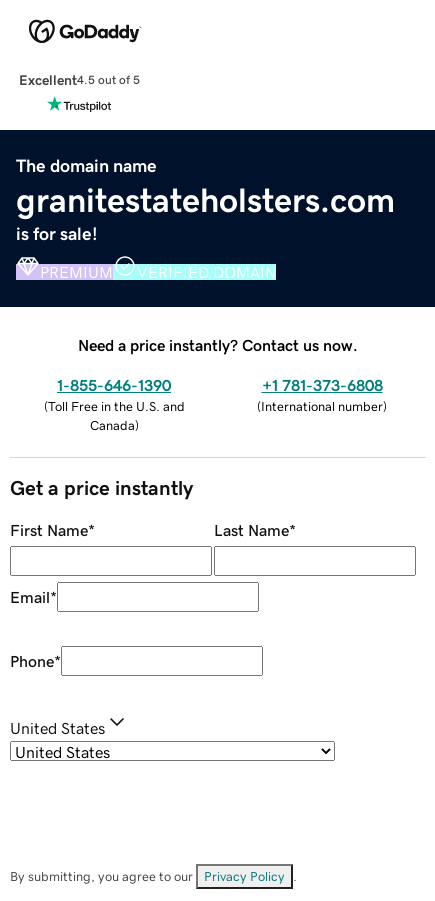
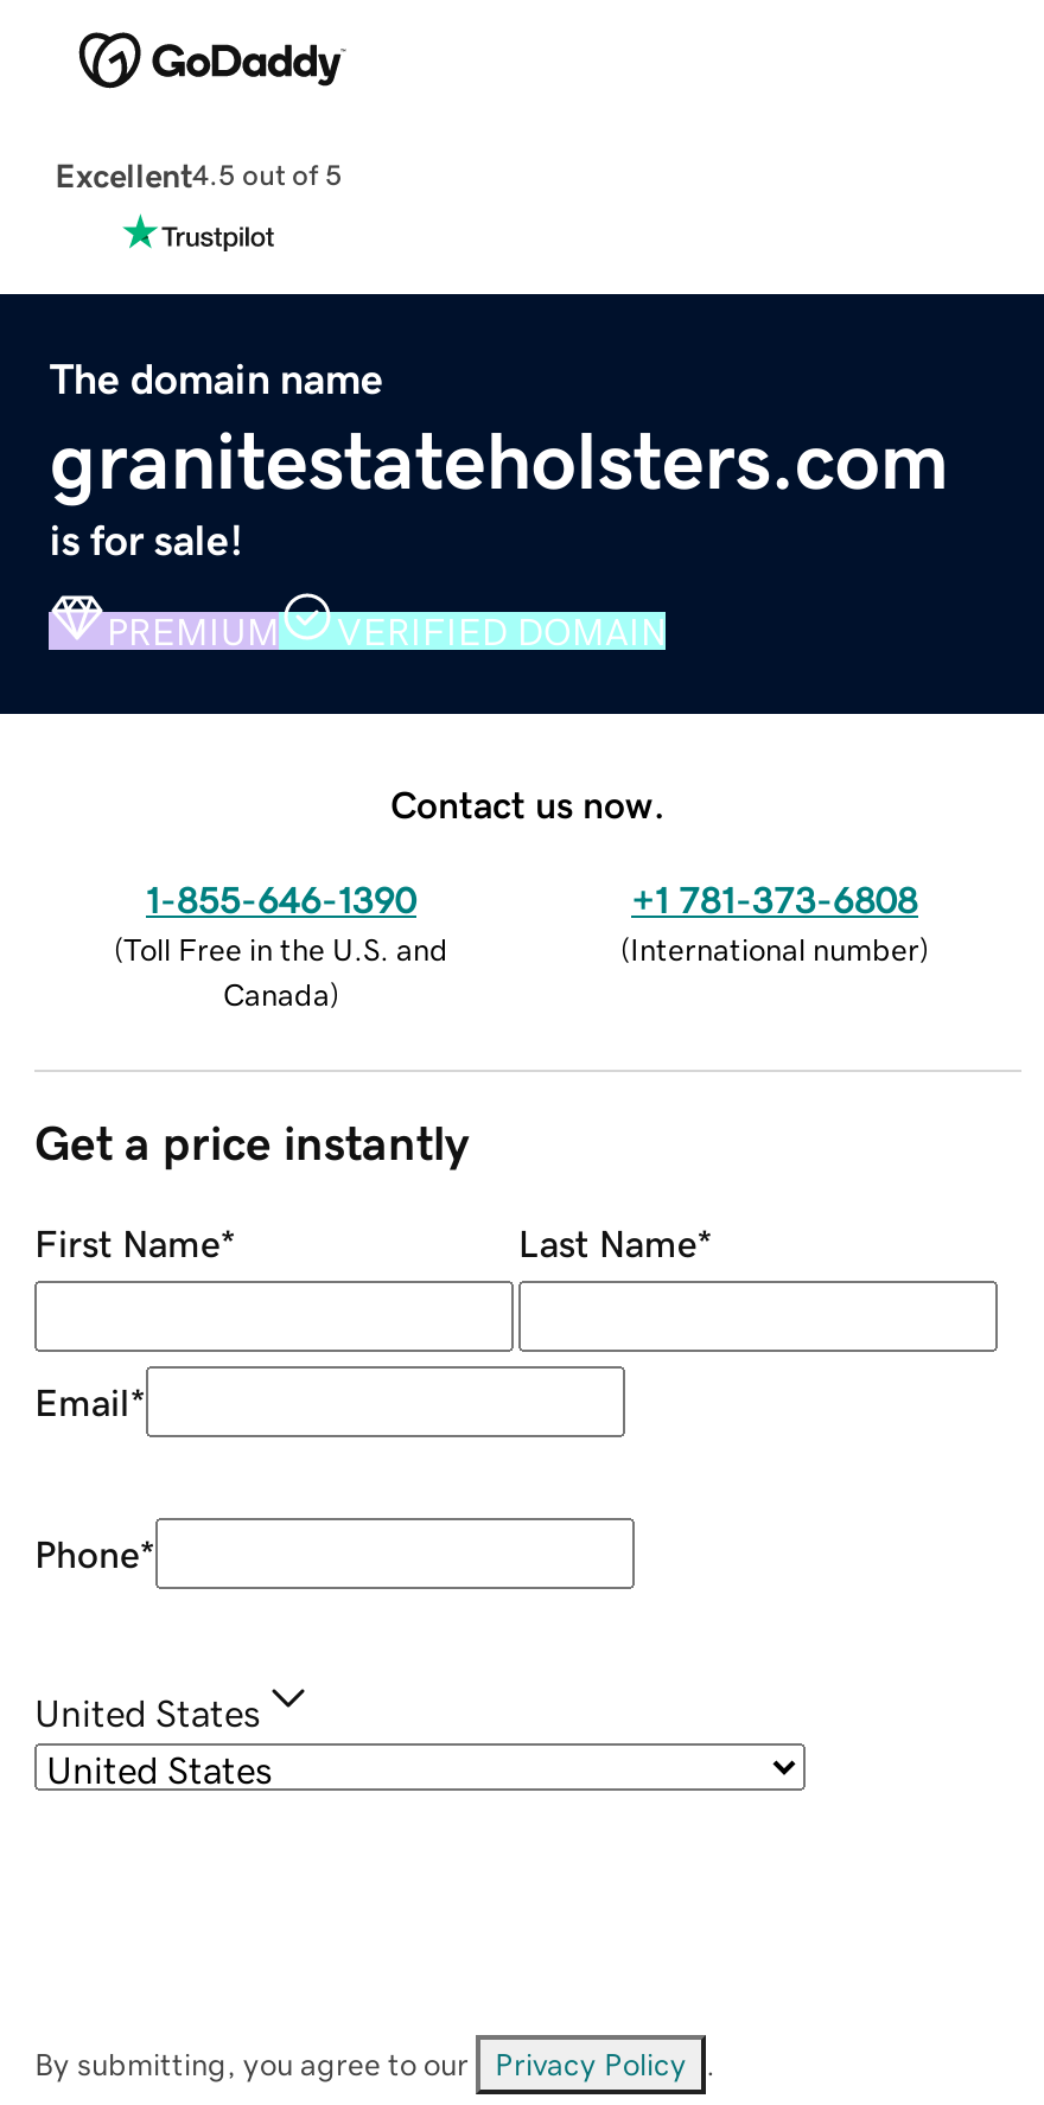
[78,337,358,353] Need a price instantly? Contact us now. -> [390,784,666,822] Contact us now.

